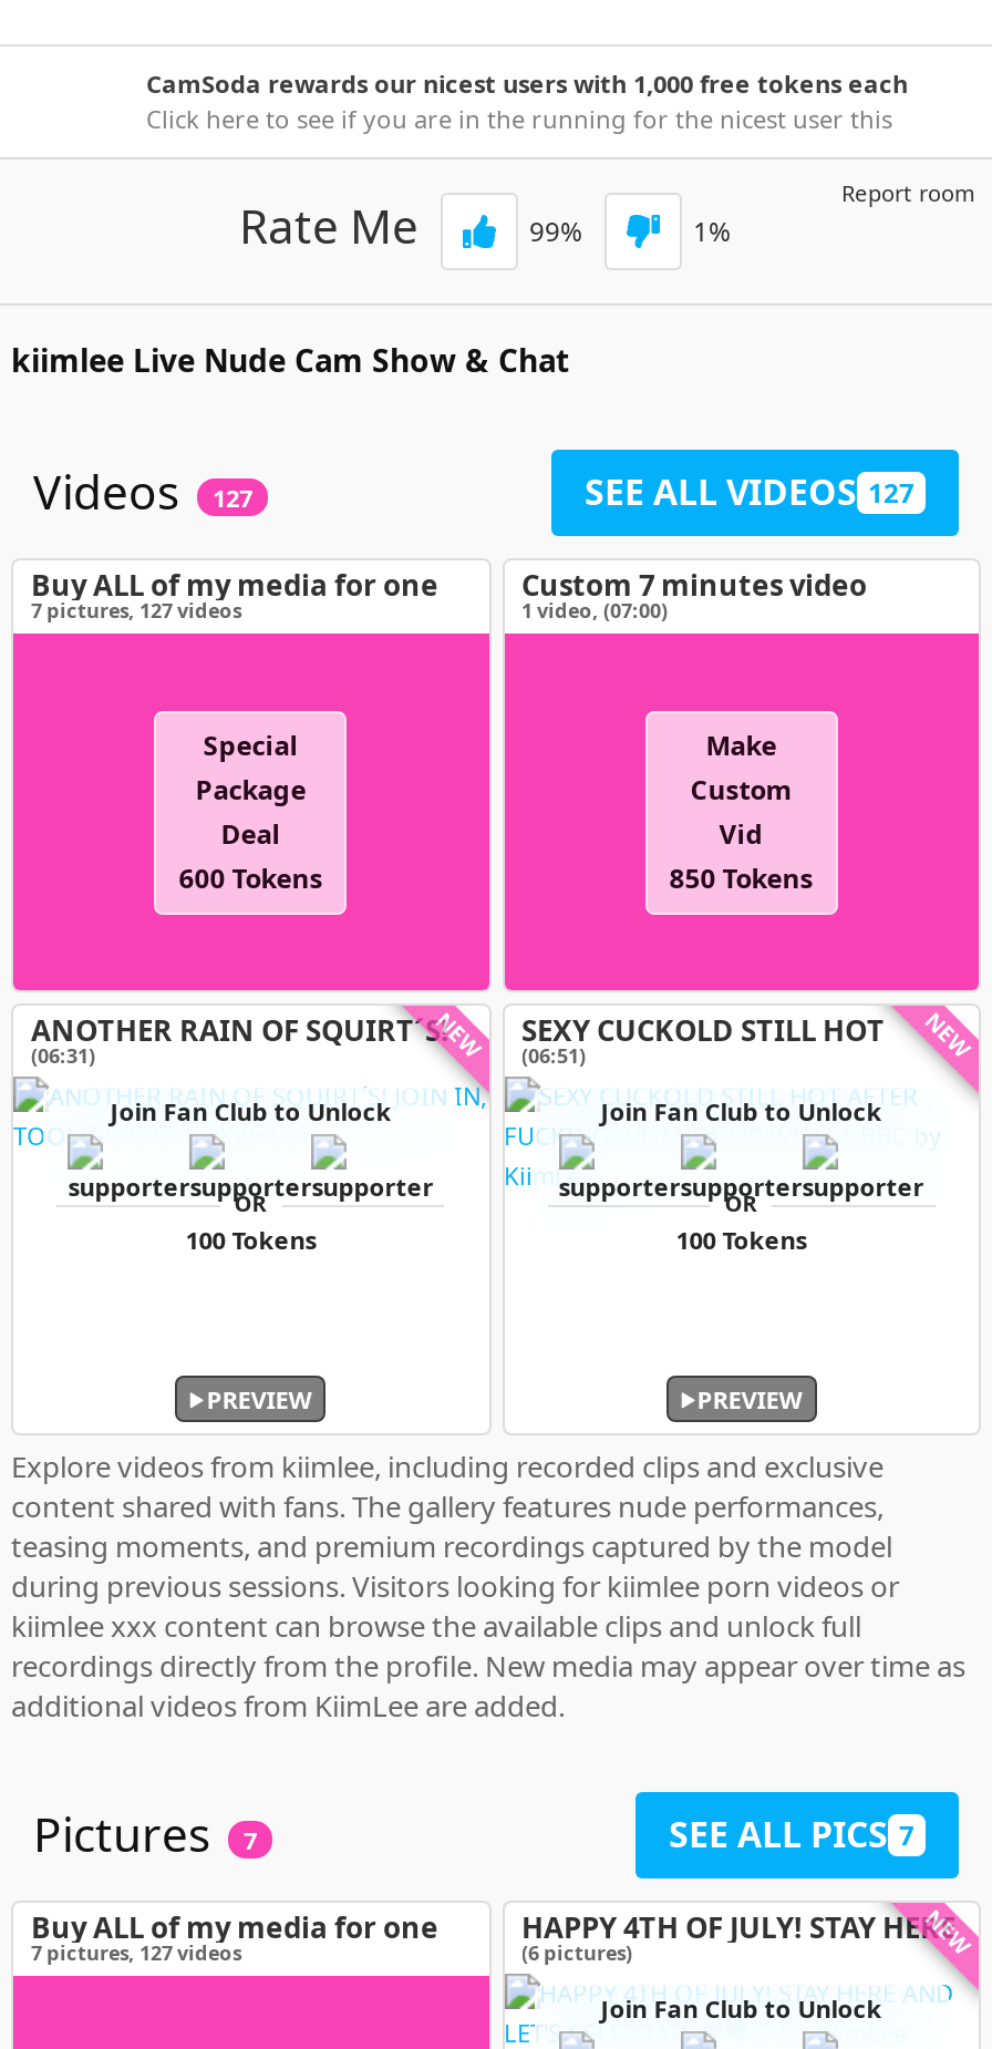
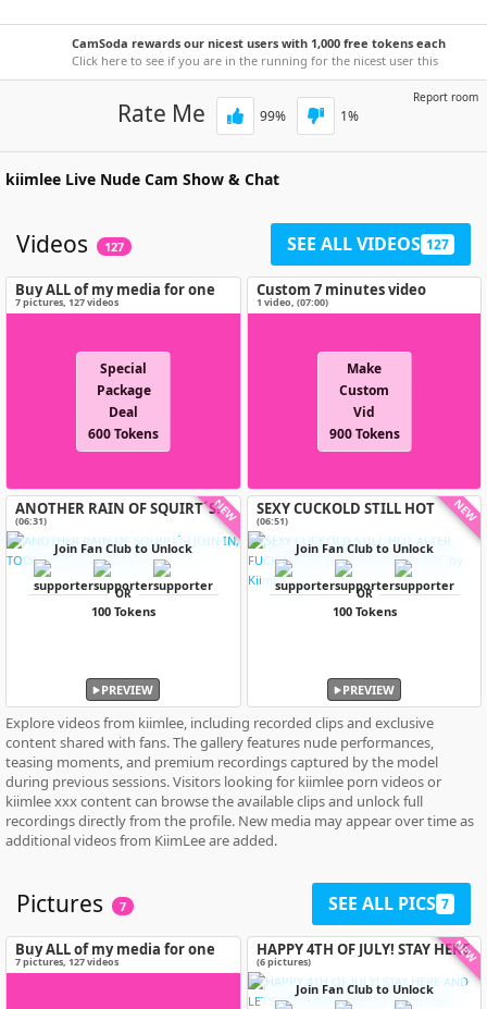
[669,859,813,896] 850 Tokens -> [329,424,399,443] 900 Tokens

